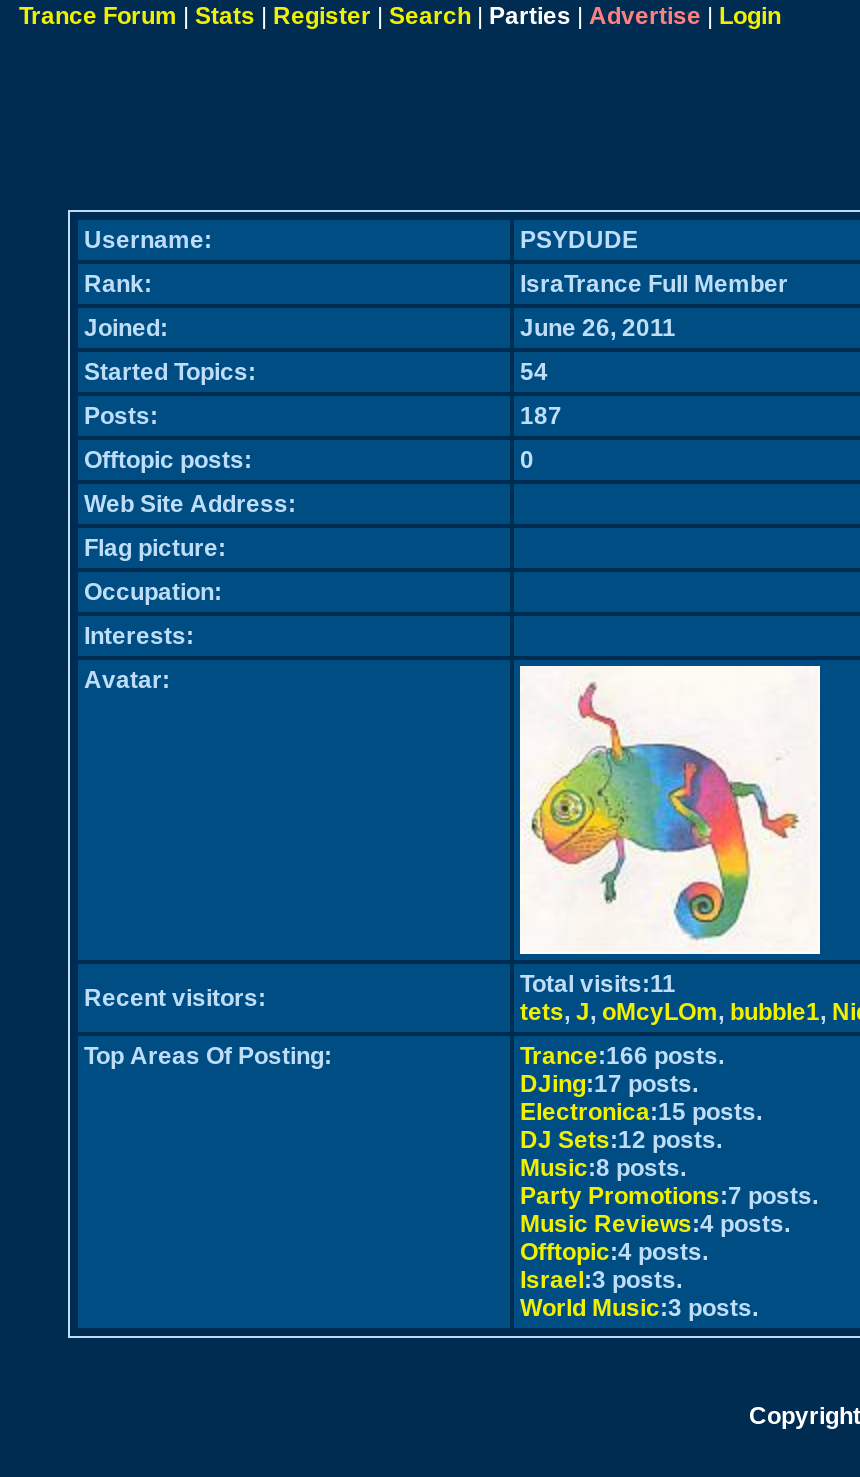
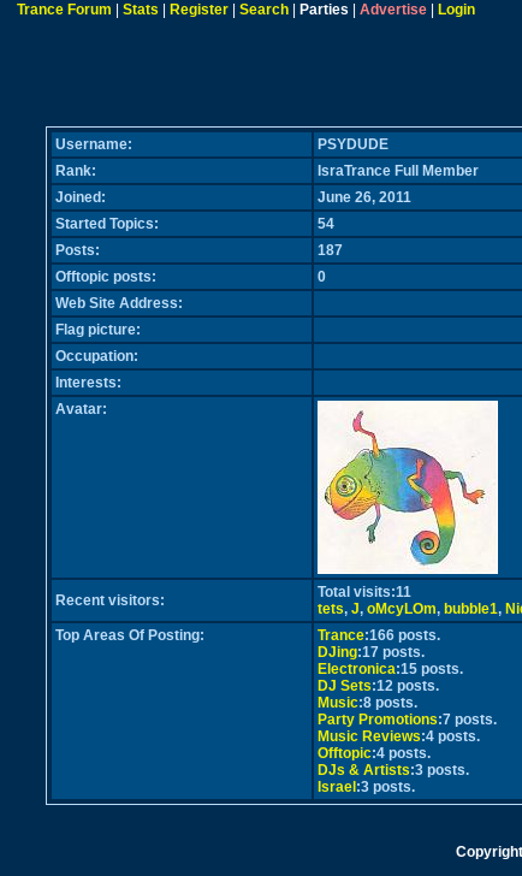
none -> [318,762,469,779] DJs & Artists:3 posts.
[520,1294,758,1322] World Music:3 posts. -> none

